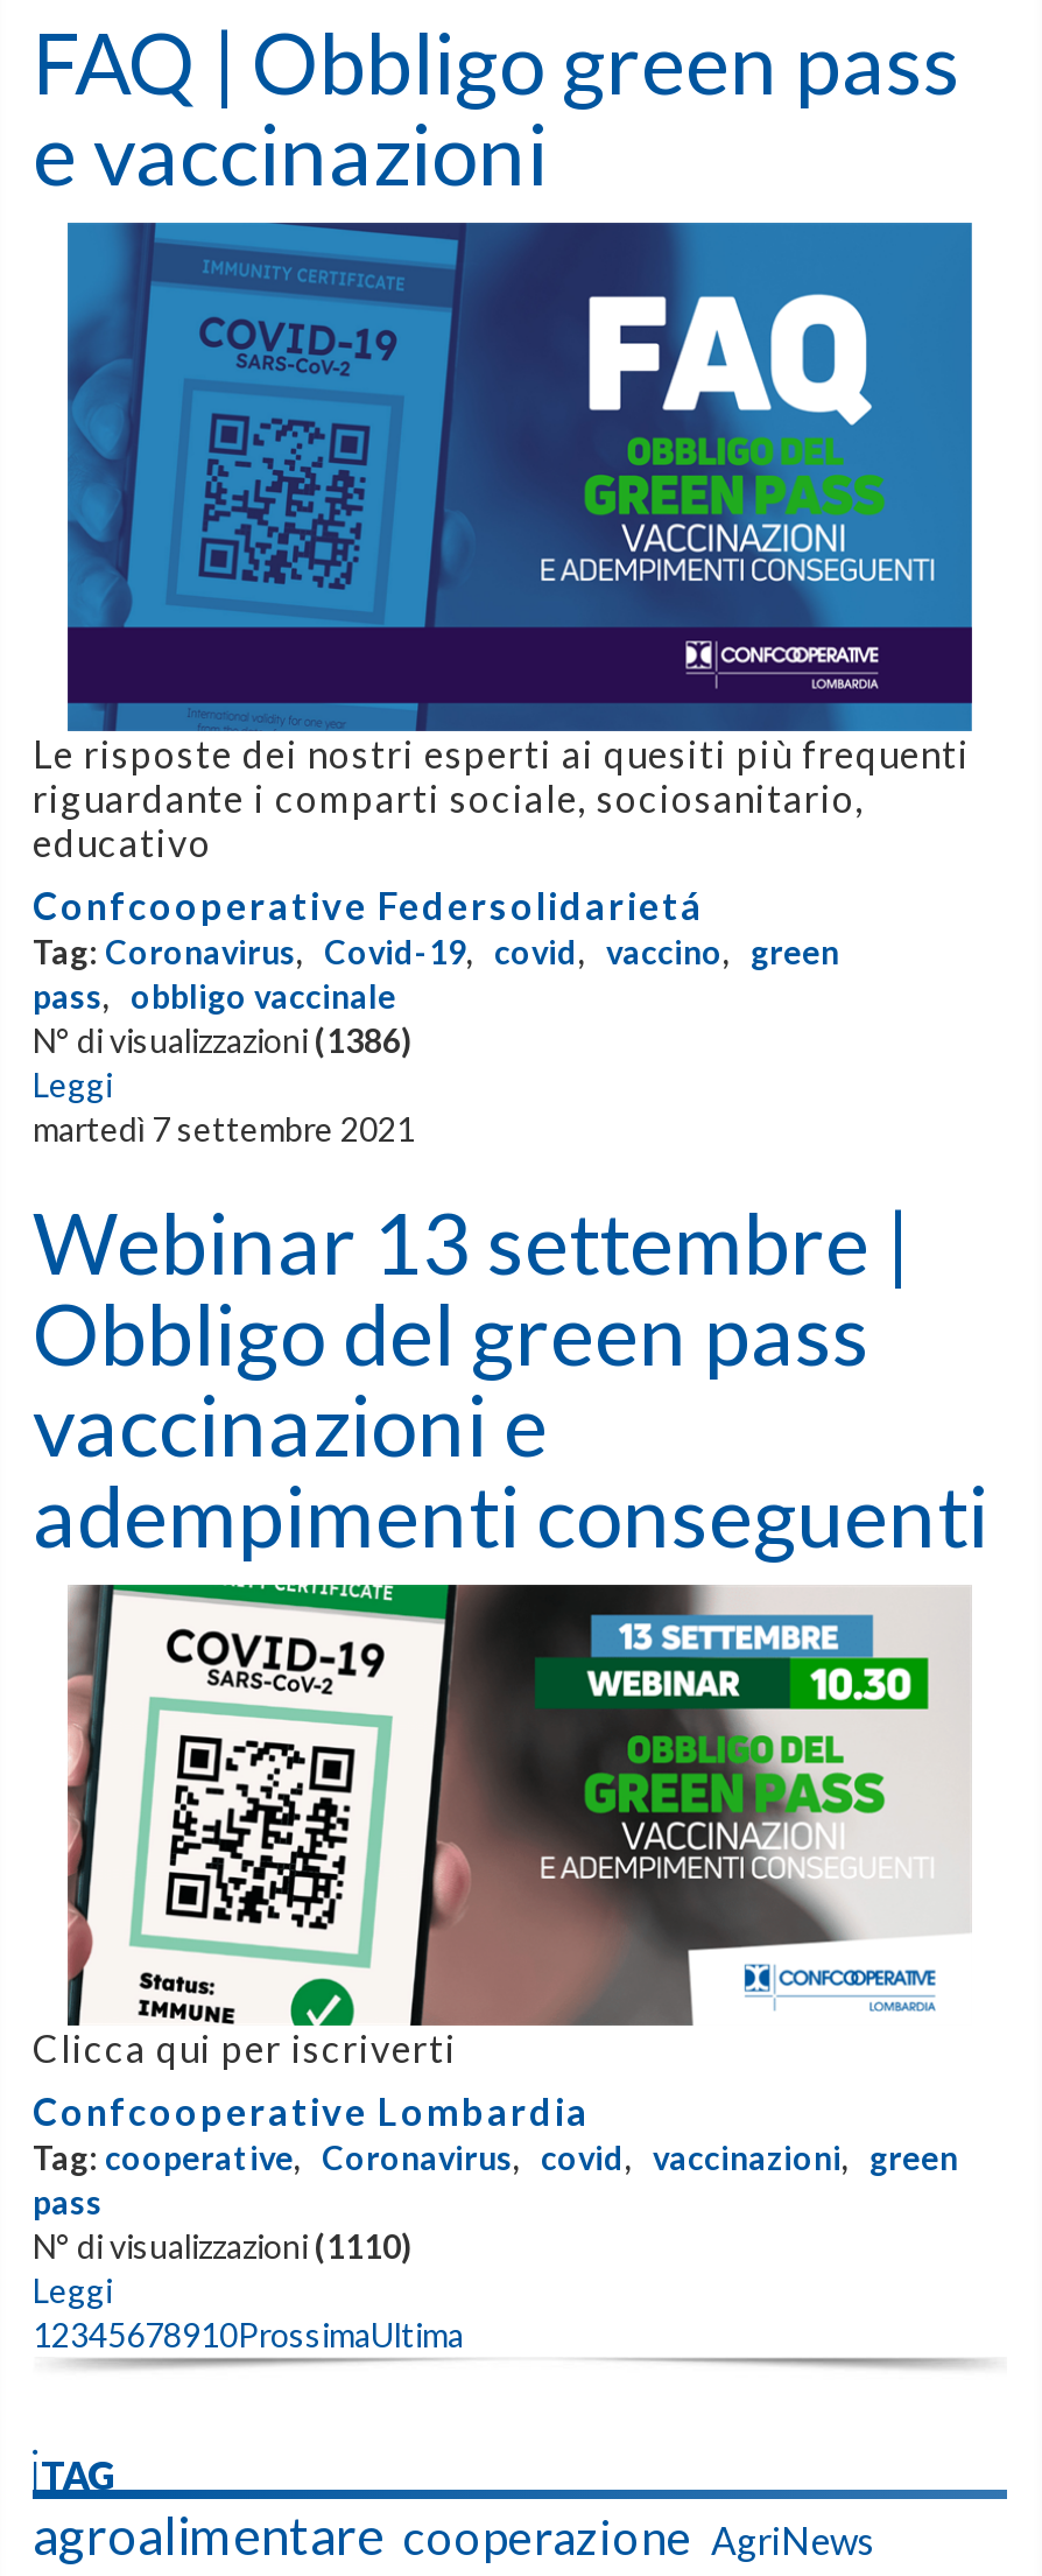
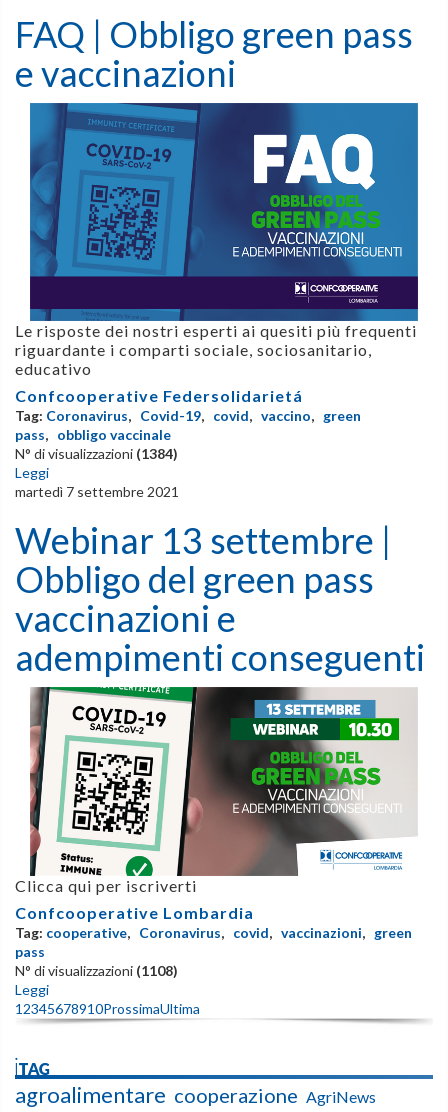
[33,1020,413,1060] N° di visualizzazioni (1386) -> [15,445,178,462] N° di visualizzazioni (1384)
[33,2227,413,2267] N° di visualizzazioni (1110) -> [15,962,178,979] N° di visualizzazioni (1108)

